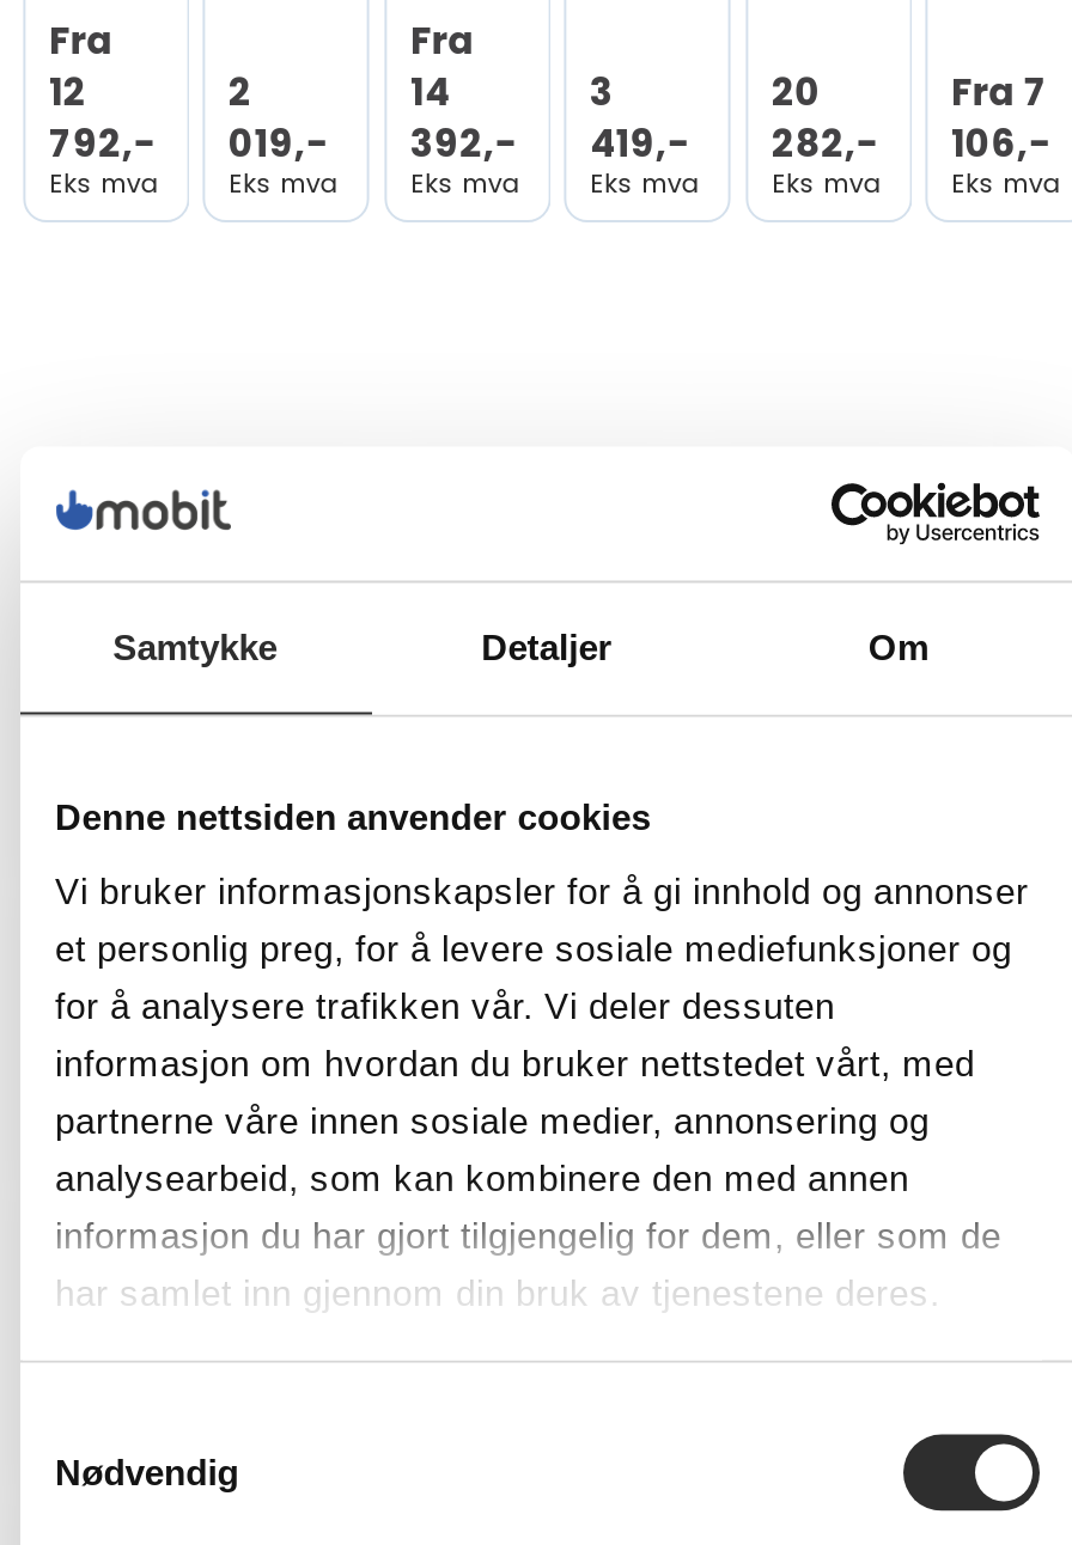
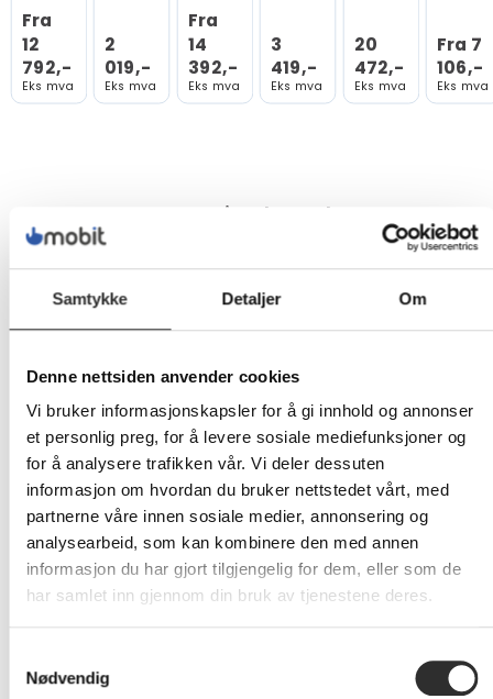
[49,117,1051,171] 792,- 019,- 392,- 419,- 282,- 106,- -> [22,55,483,80] 792,- 019,- 392,- 419,- 472,- 106,-

